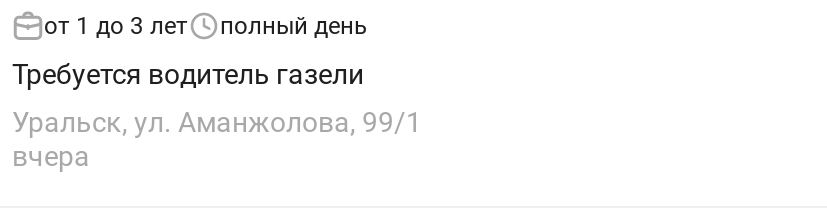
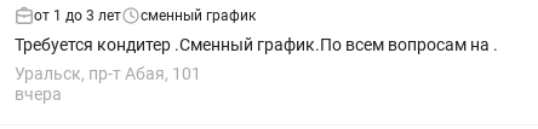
[220,12,368,40] полный день -> [141,7,256,24] сменный график
[12,58,364,90] Требуется водитель газели -> [15,35,498,54] Требуется кондитер .Сменный график.По всем вопросам на .
[12,106,422,138] Уральск, ул. Аманжолова, 99/1 -> [15,64,201,83] Уральск, пр-т Абая, 101

